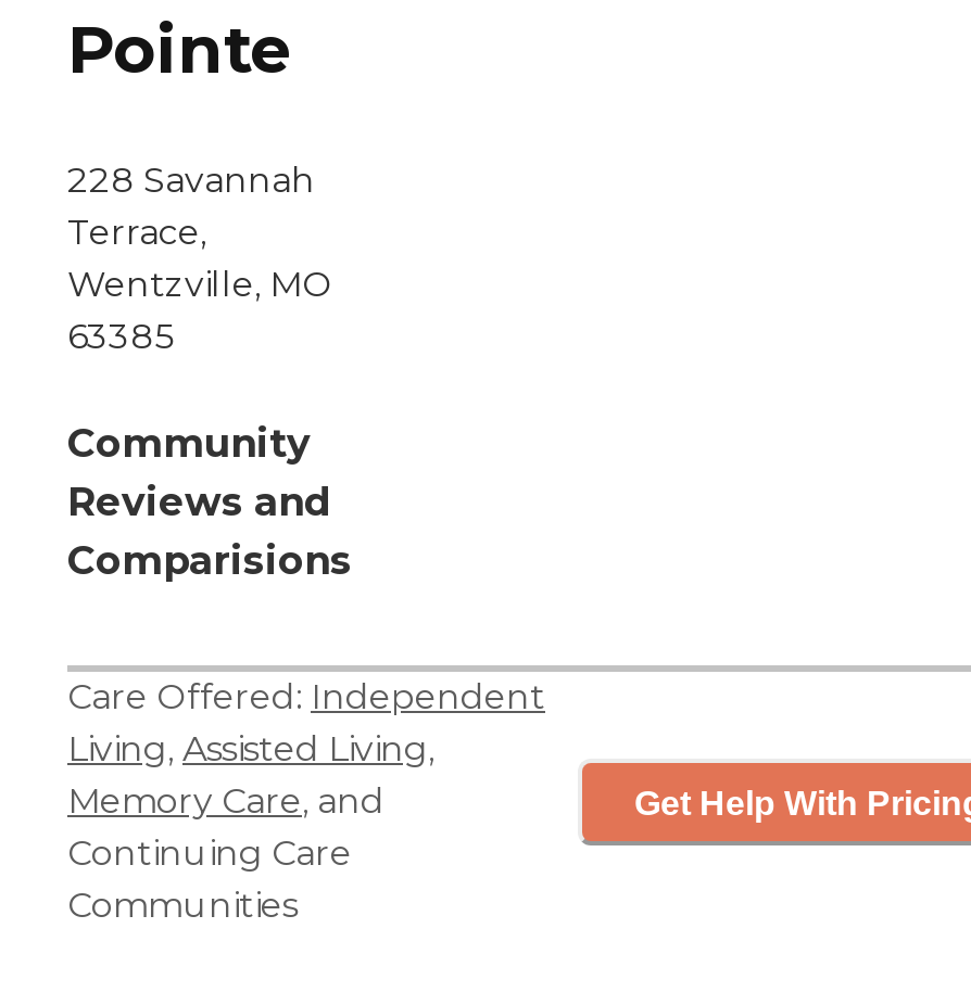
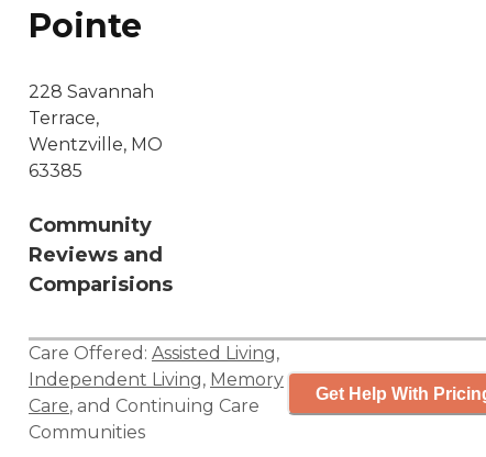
[67,677,545,874] Care Offered: Independent | Living, Assisted Living, | Memory Care, and | Continuing Care -> [29,343,284,417] Care Offered: Assisted Living, | Independent Living, Memory | Care, and Continuing Care

